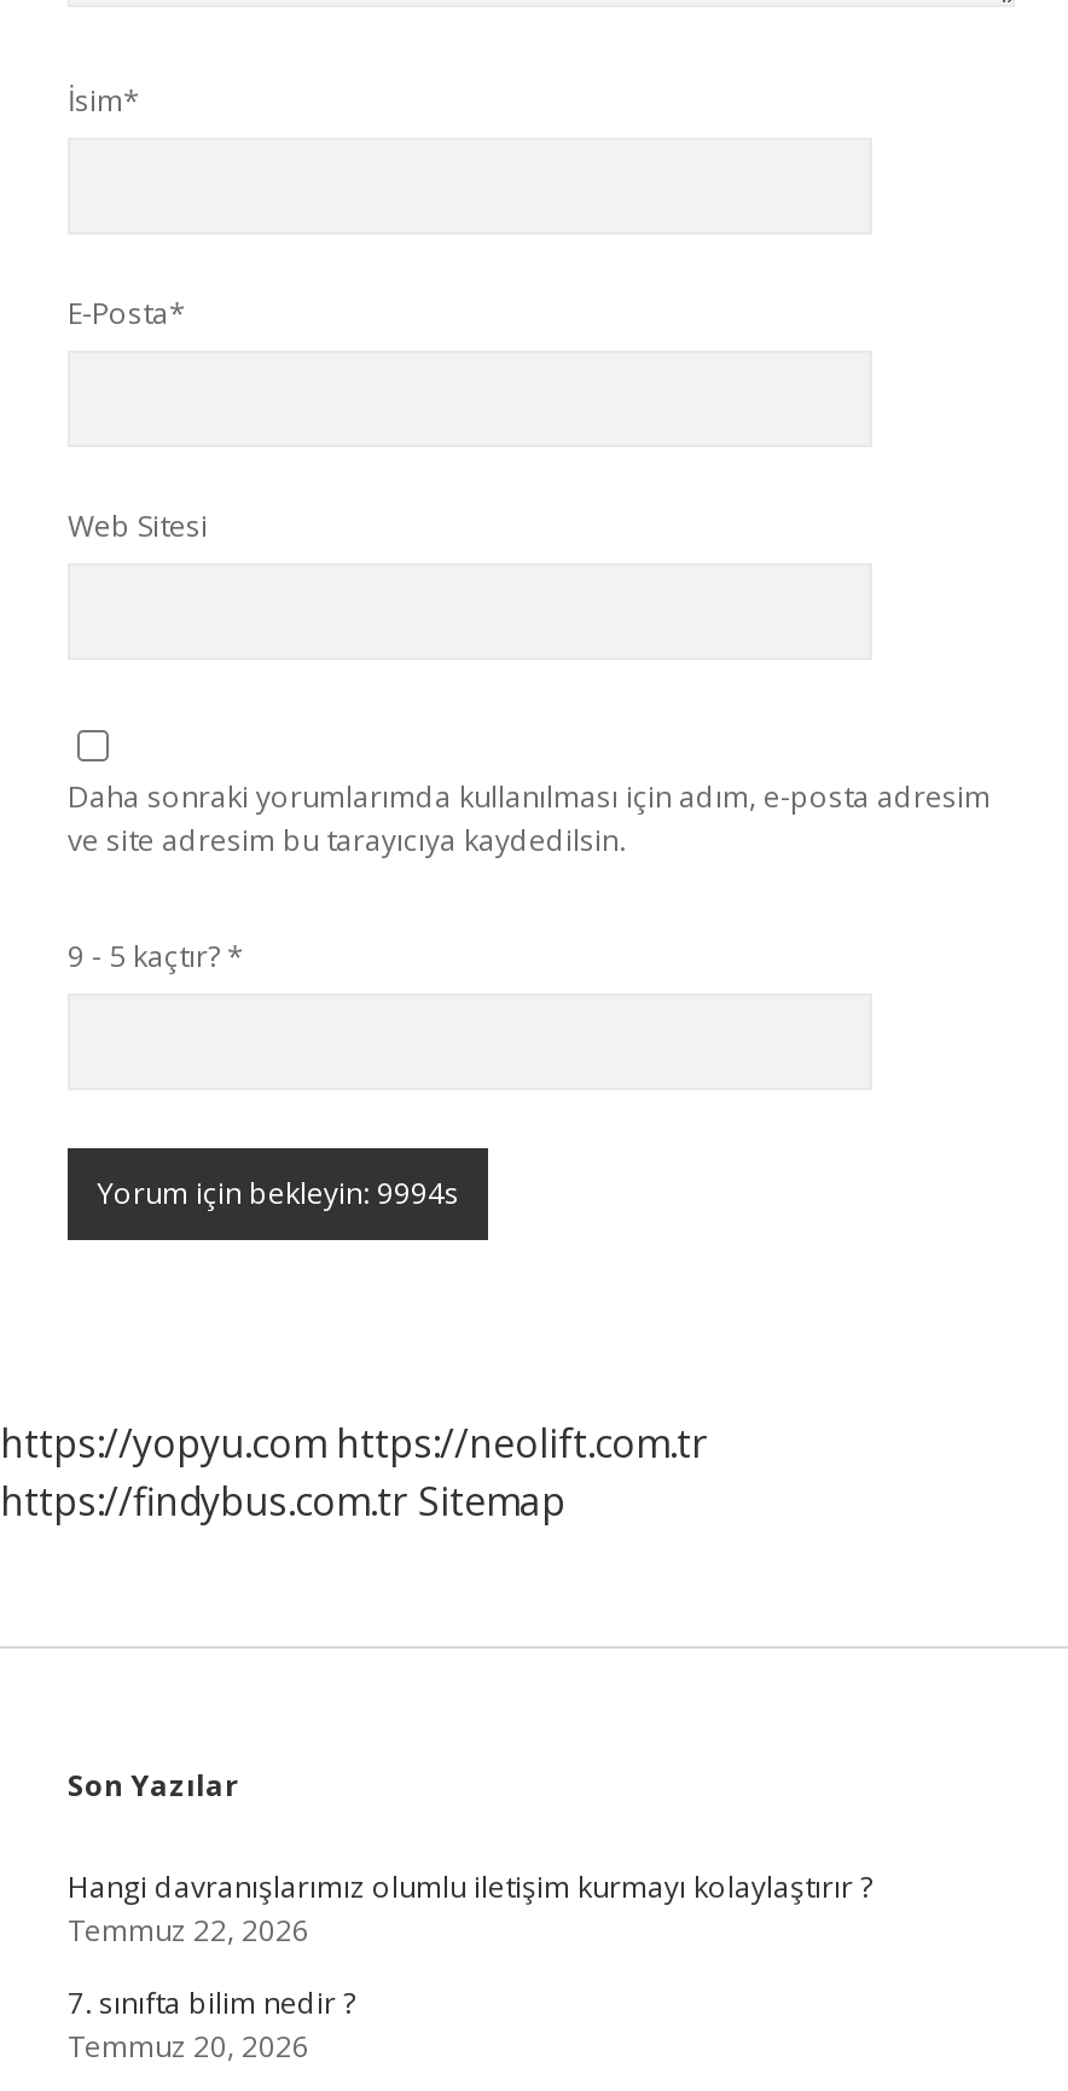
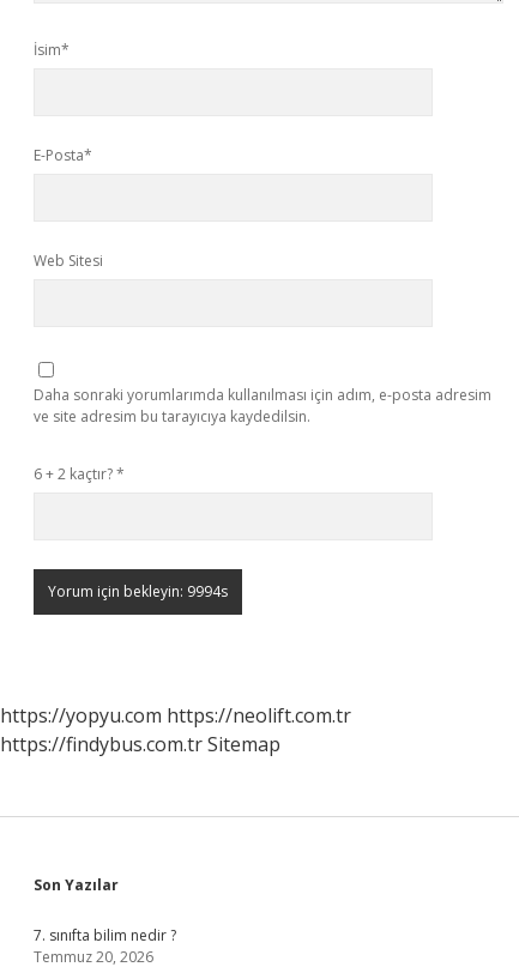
[68,936,244,977] 9 - 5 kaçtır? * -> [34,464,125,484] 6 + 2 kaçtır? *
[68,1866,872,1951] Hangi davranışlarımız olumlu iletişim kurmayı kolaylaştırır ? | Temmuz 22, 2026 -> none

